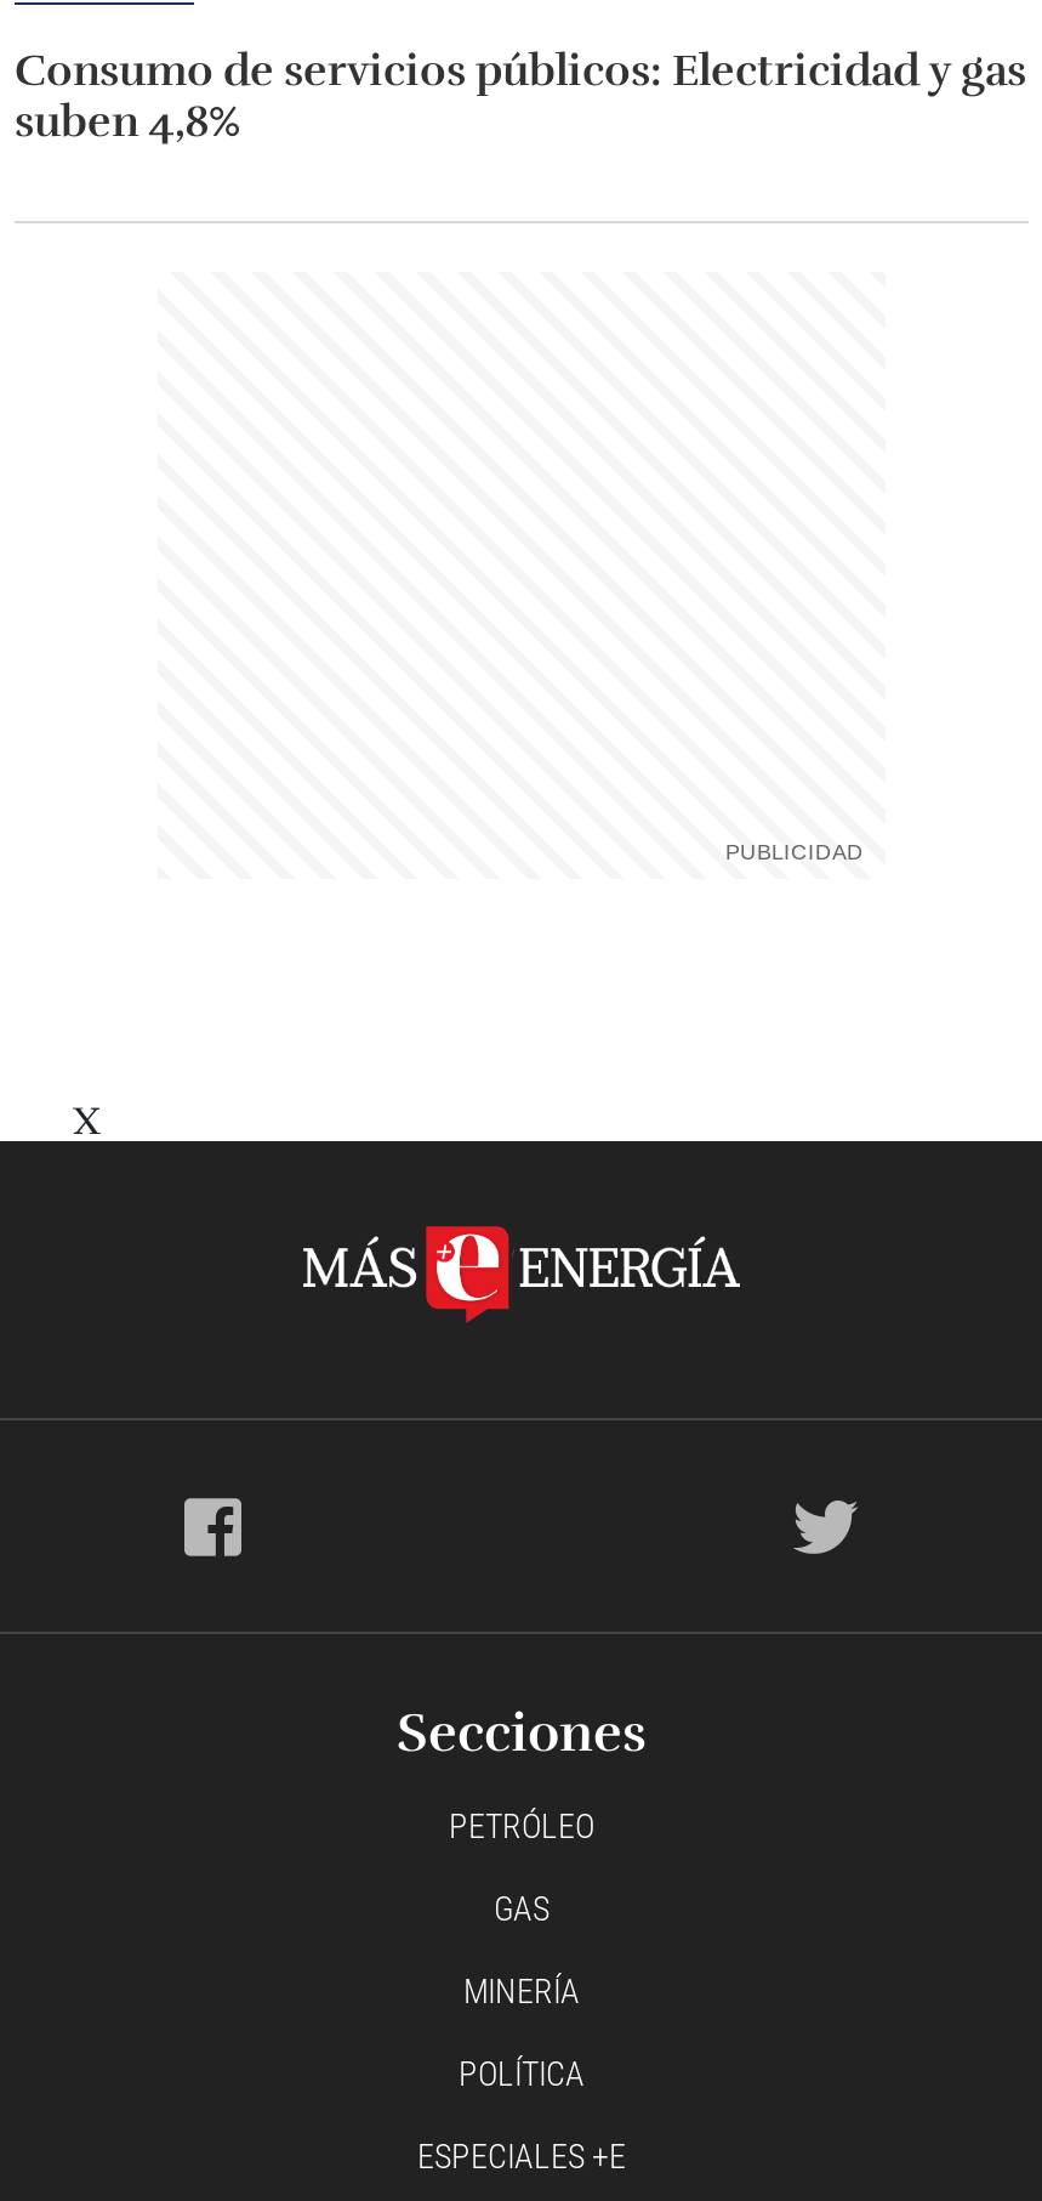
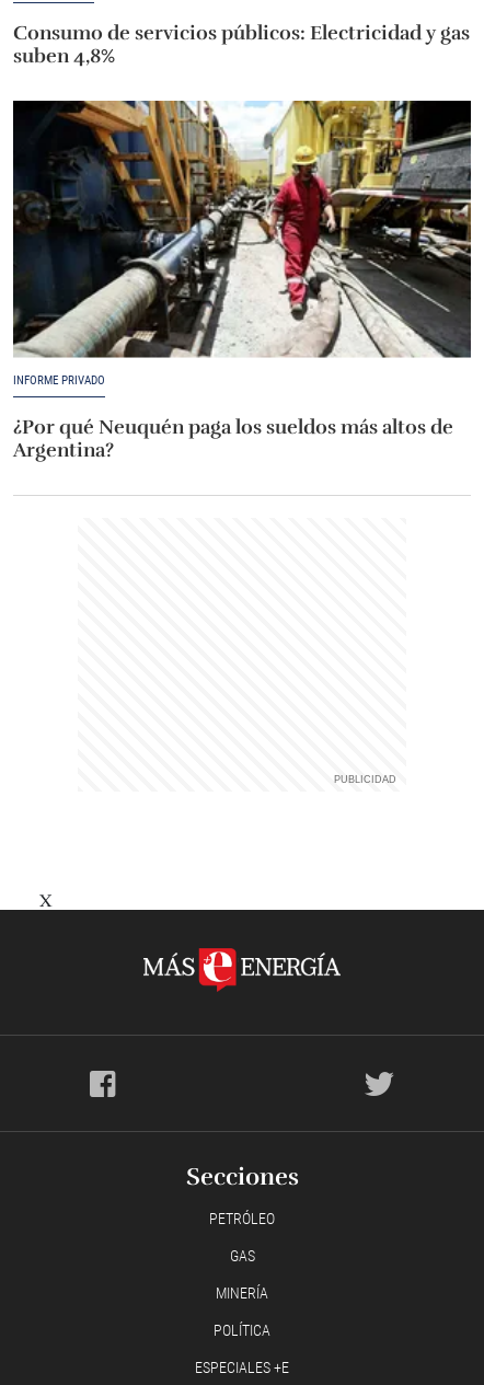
none -> [12,100,472,462] [image] | INFORME PRIVADO | ¿Por qué Neuquén paga los sueldos más altos de | Argentina?

